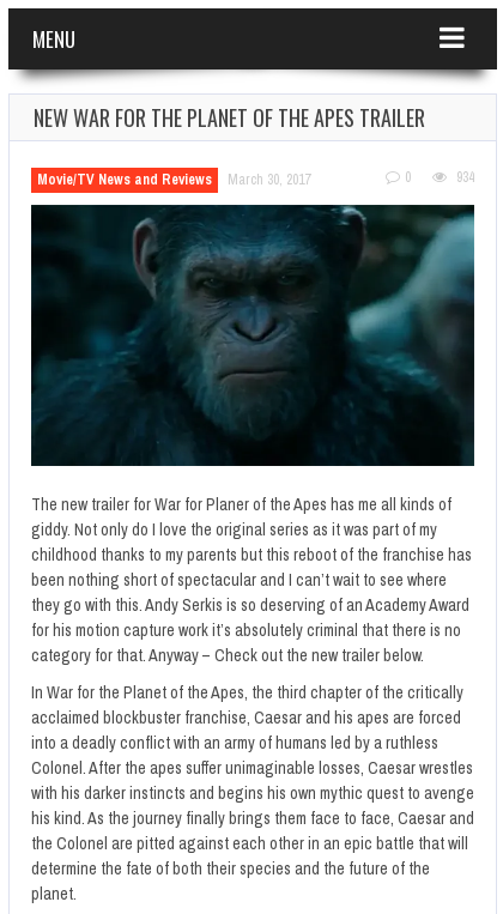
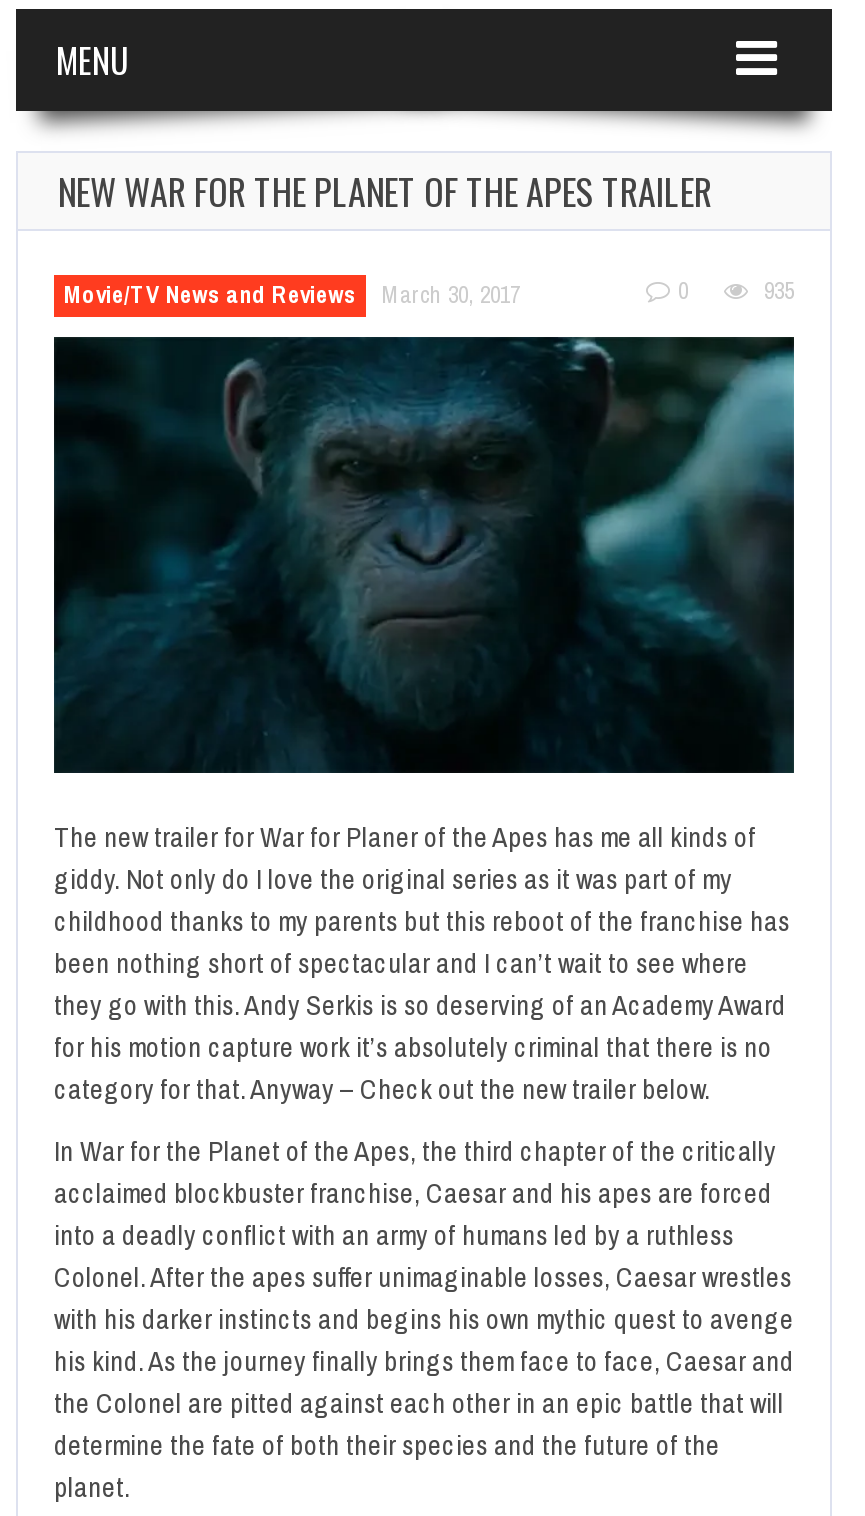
[453,168,474,187] 934 -> [758,275,794,307] 935

